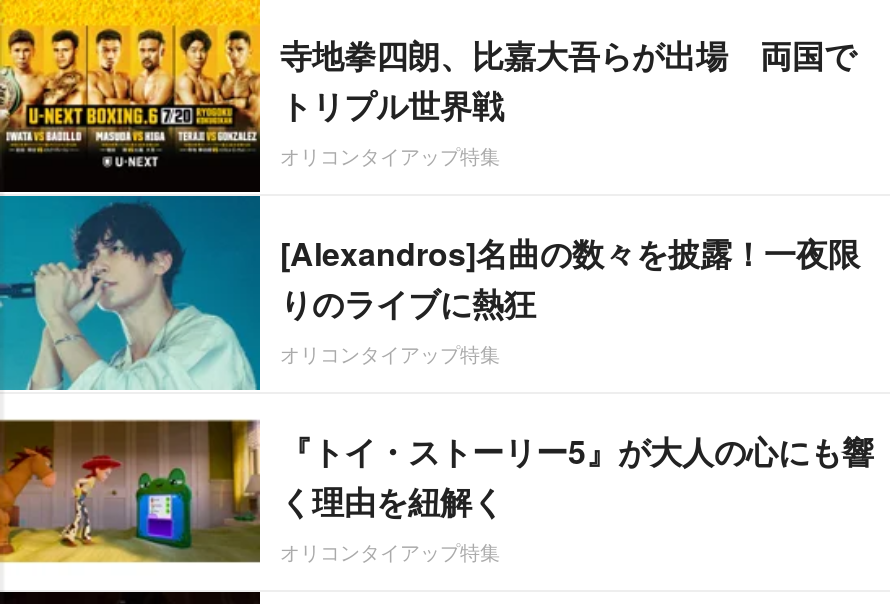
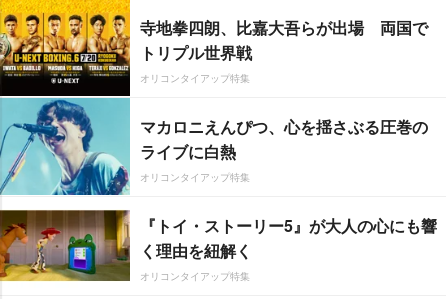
[6,196,860,390] [image] | [Alexandros]名曲の数々を披露！一夜限 | りのライブに熱狂 -> [3,97,428,196] [image] | マカロニえんぴつ、心を揺さぶる圧巻の | ライブに白熱

